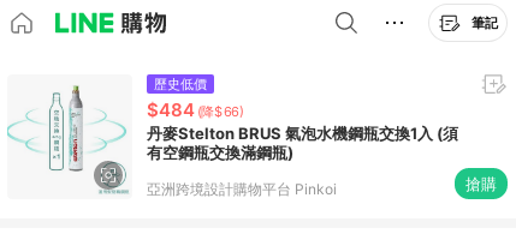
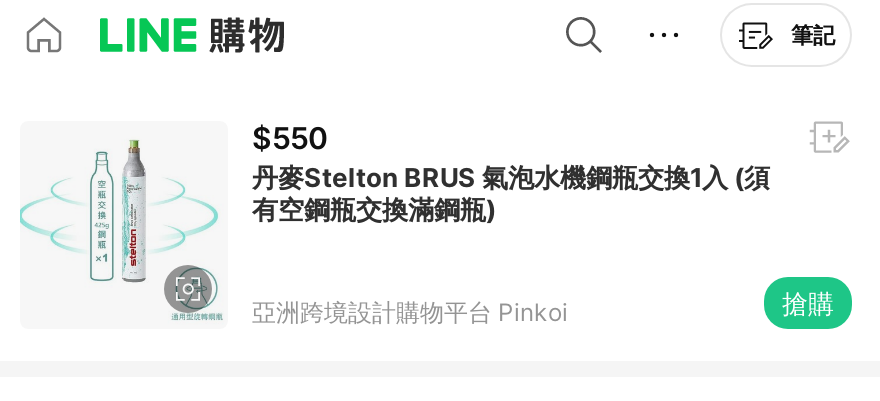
[147,75,243,121] 歷史低價 | $484 (降$66) -> [252,119,328,157] $550
moved [147,124,458,162] -> [252,161,770,225]: 丹麥Stelton BRUS 氣泡水機鋼瓶交換1入 (須 | 有空鋼瓶交換滿鋼瓶)

